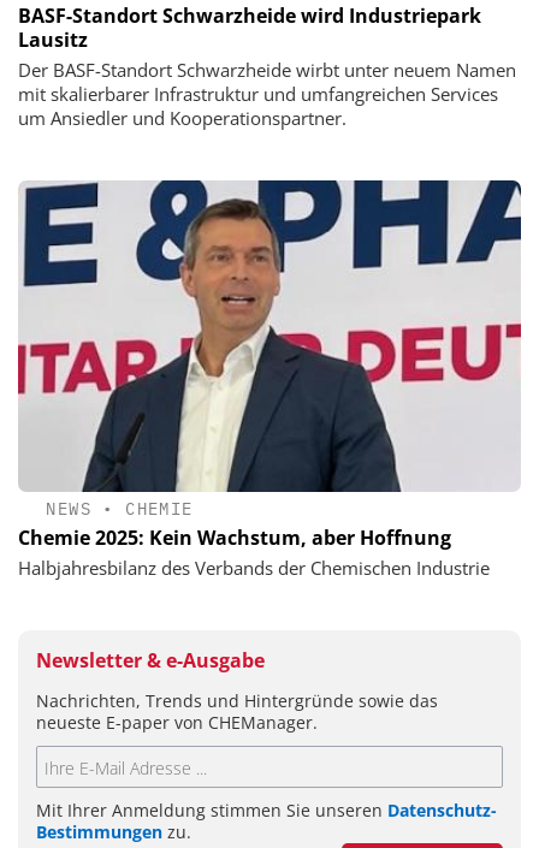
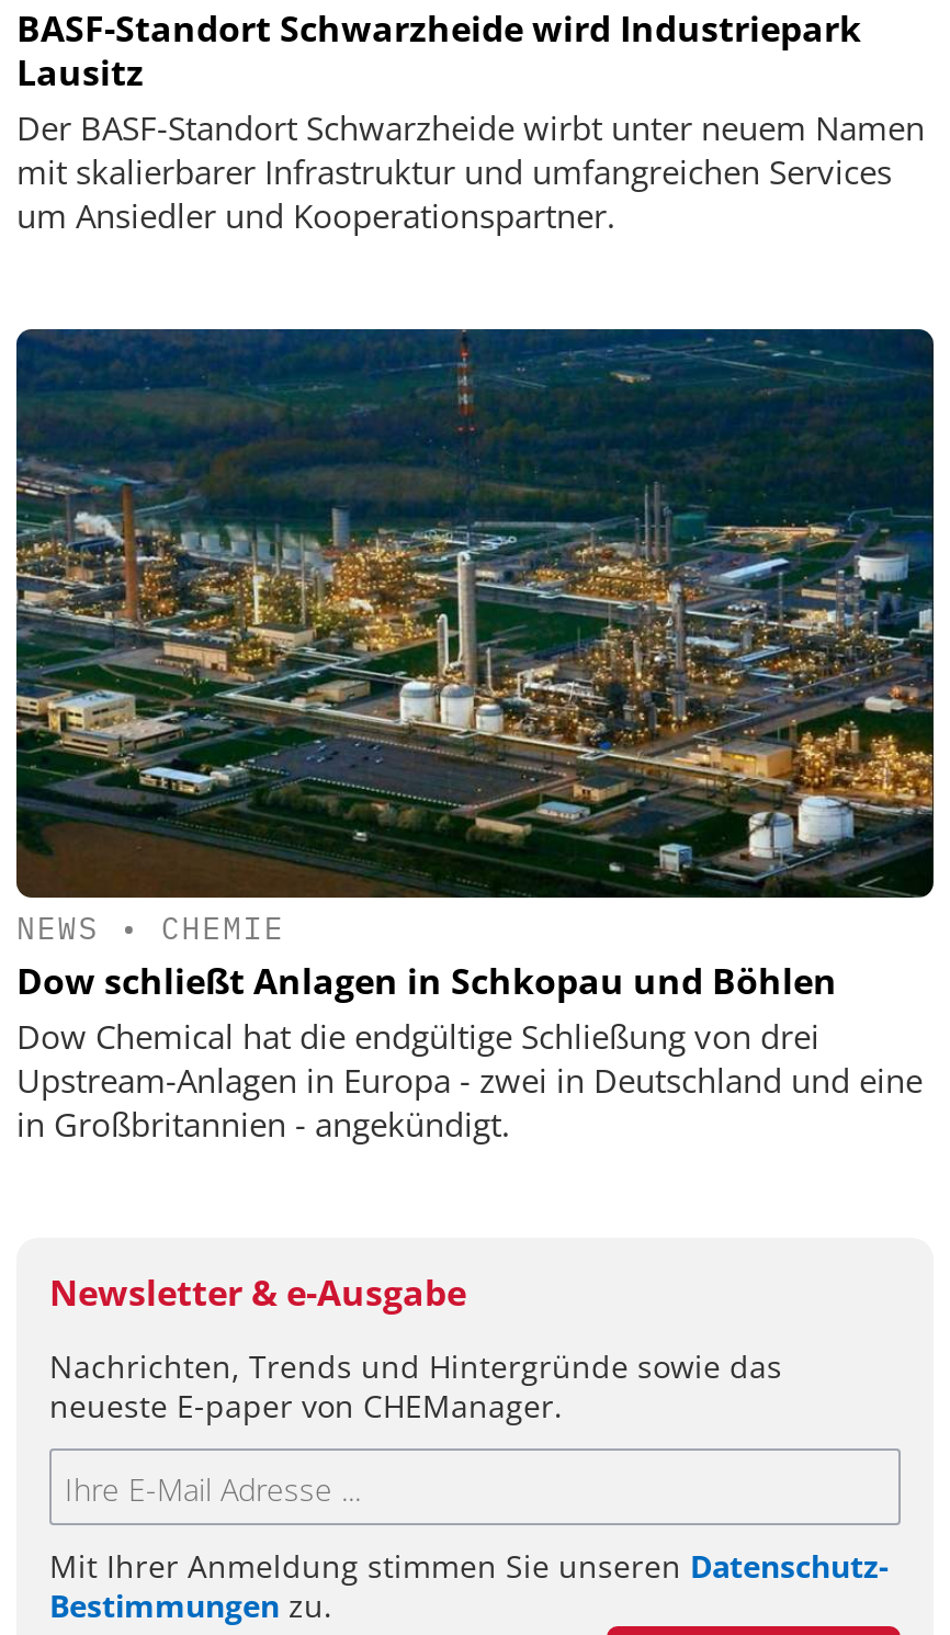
[17,179,522,580] [image] | Chemie 2025: Kein Wachstum, aber Hoffnung | Halbjahresbilanz des Verbands der Chemischen Industrie -> [14,327,936,1146] [image] | Dow schließt Anlagen in Schkopau und Böhlen | Dow Chemical hat die endgültige Schließung von drei | Upstream-Anlagen in Europa - zwei in Deutschland und eine | in Großbritannien - angekündigt.

